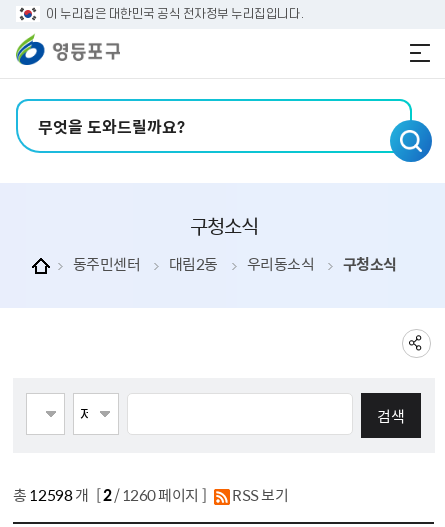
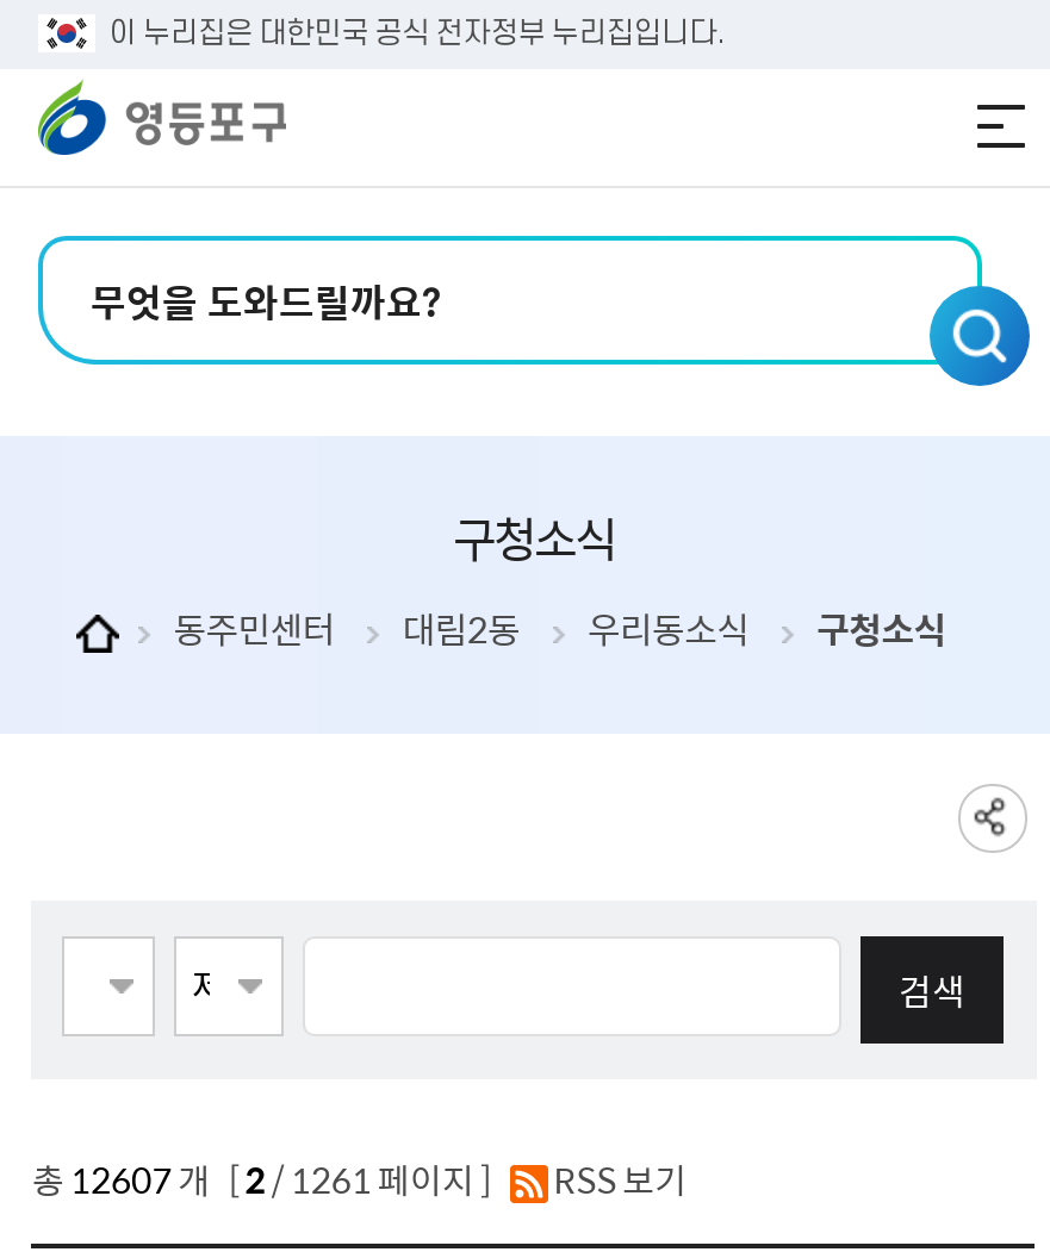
[13,484,288,506] 총 12598 개 [2/ 1260 페이지 ] RSS 보기 -> [32,1152,687,1205] 총 12607 개 [2/ 1261 페이지 ] RSS 보기

